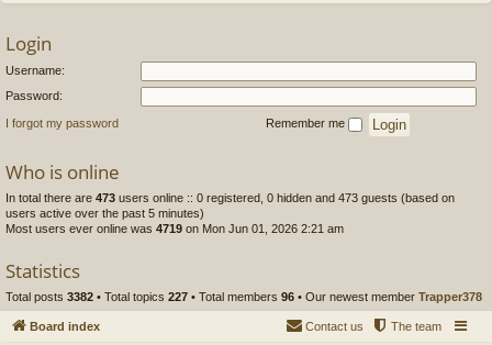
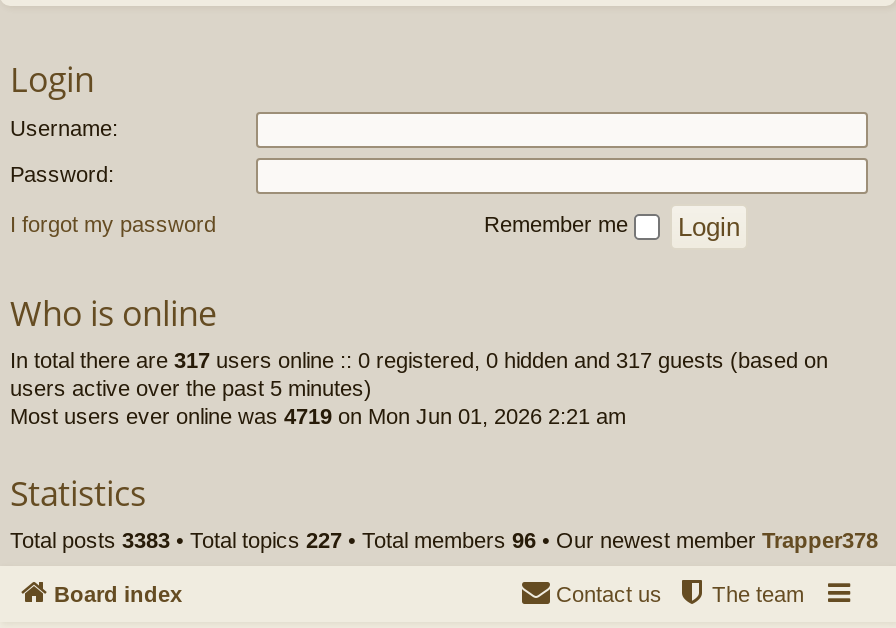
[5,192,455,205] In total there are 473 users online :: 0 registered, 0 hidden and 473 guests (based on -> [10,349,828,373] In total there are 317 users online :: 0 registered, 0 hidden and 317 guests (based on
[5,291,482,304] Total posts 3382 • Total topics 227 • Total members 96 • Our newest member Trapper378 -> [10,529,878,553] Total posts 3383 • Total topics 227 • Total members 96 • Our newest member Trapper378

